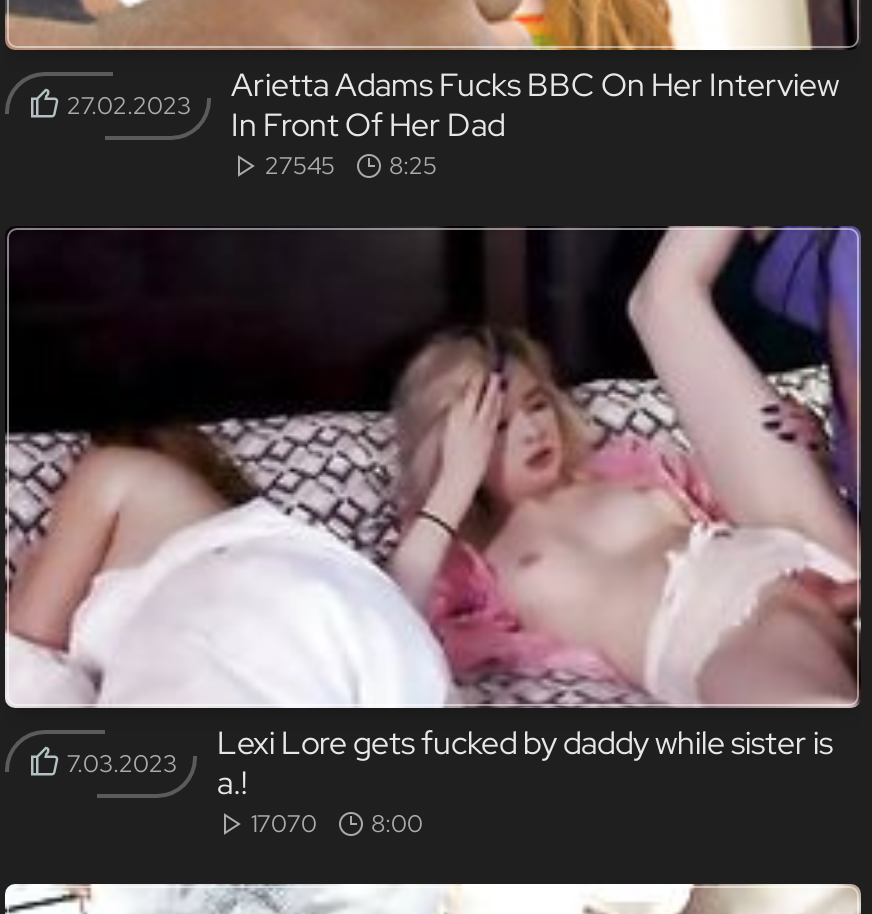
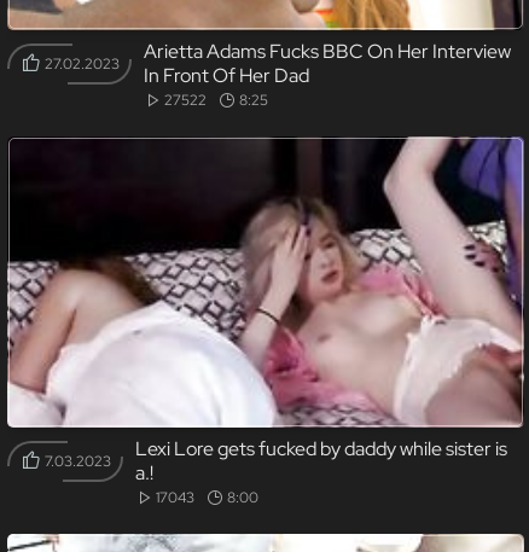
[265,150,437,182] 27545 8:25 -> [164,91,268,110] 27522 8:25
[251,808,423,840] 17070 8:00 -> [156,488,258,507] 17043 8:00

